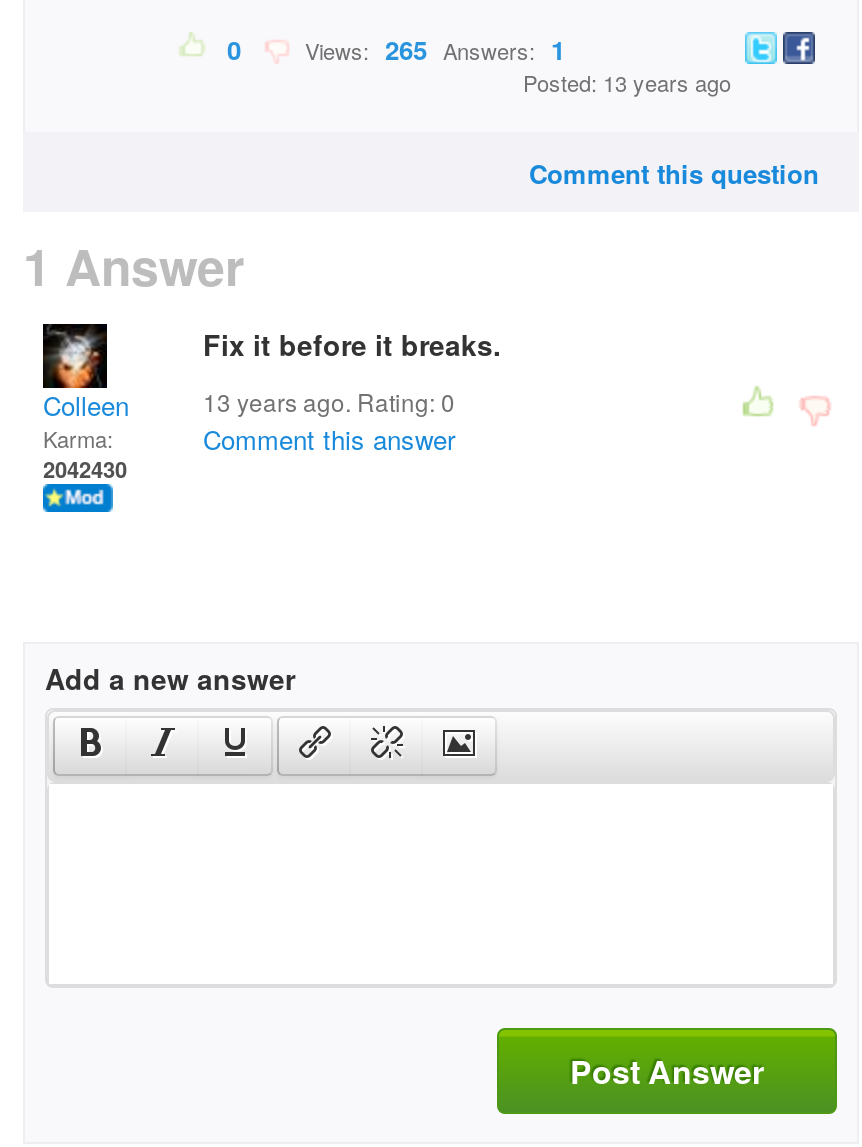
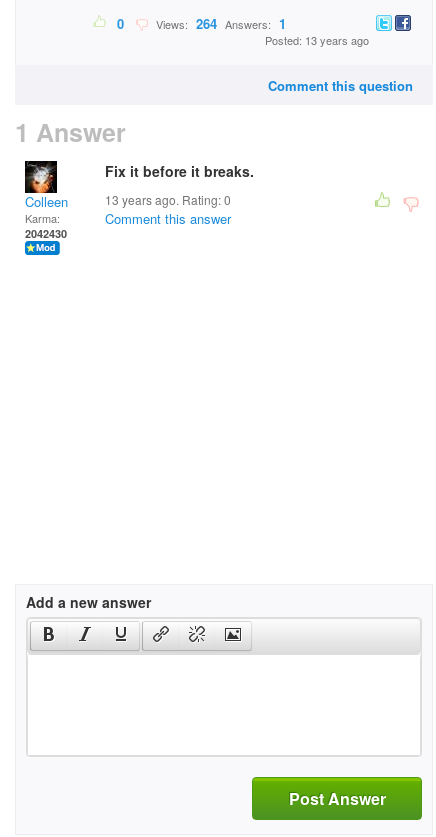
[293,30,565,68] Views: 265 Answers: 1 -> [150,14,286,33] Views: 264 Answers: 1

